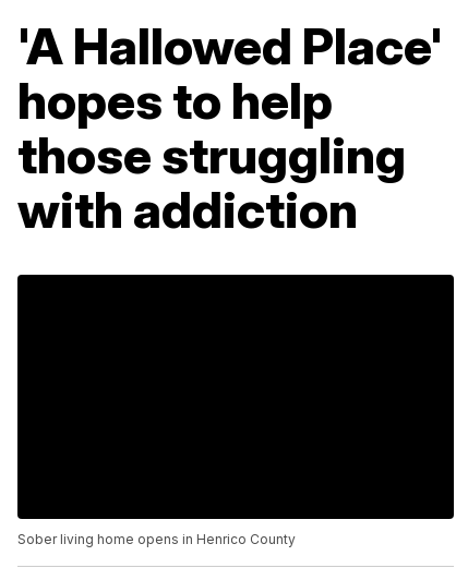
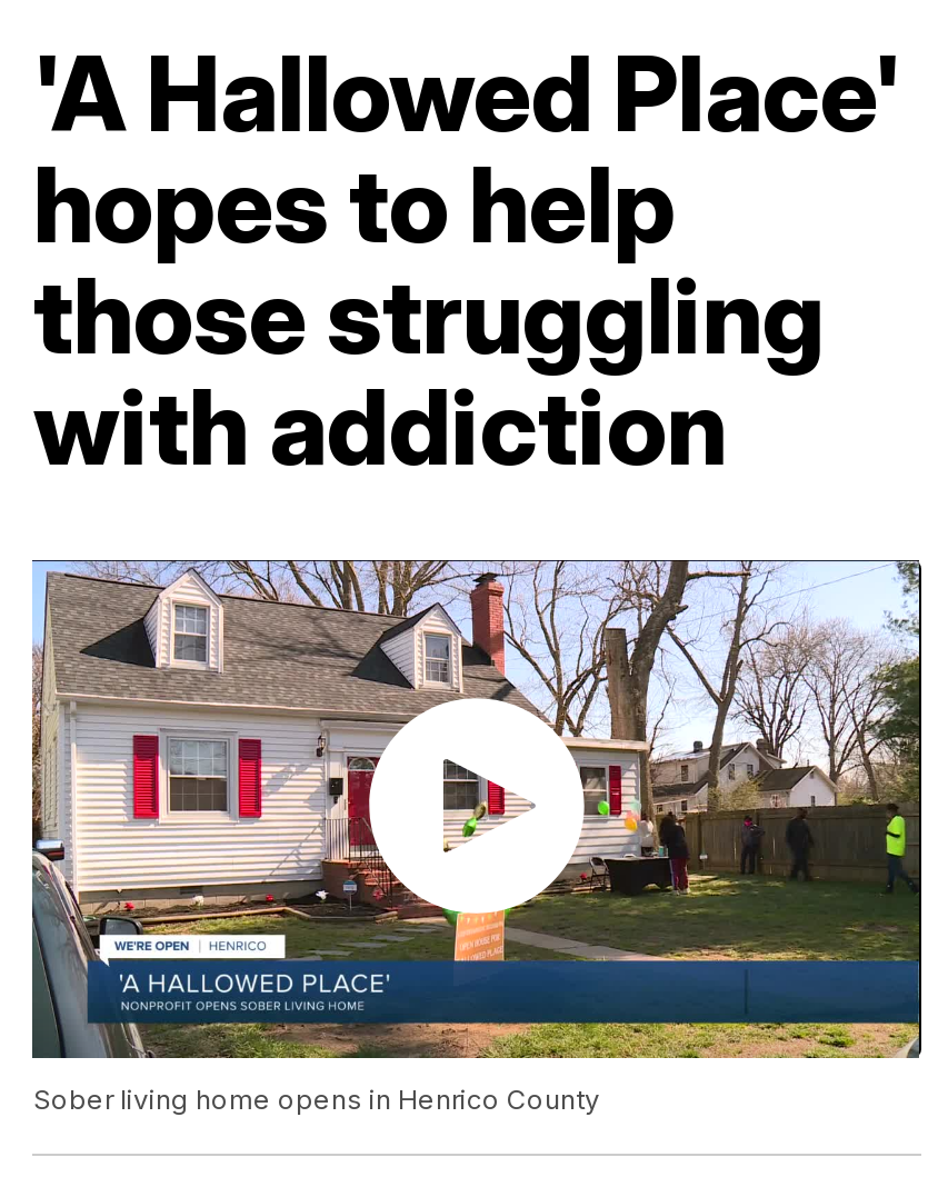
none -> [30,558,921,1060] [image]

